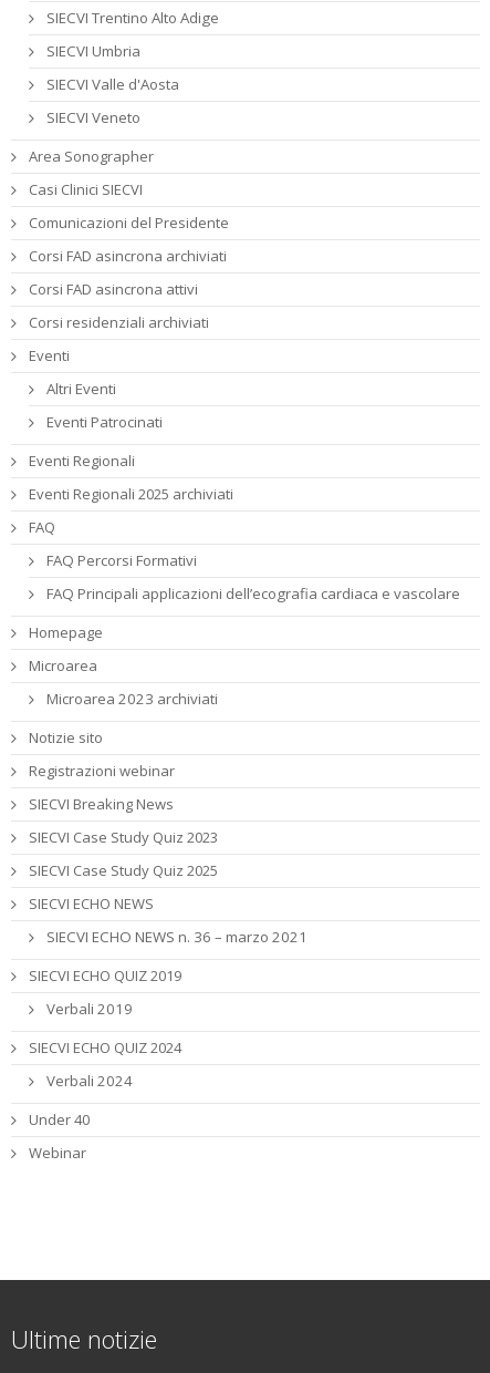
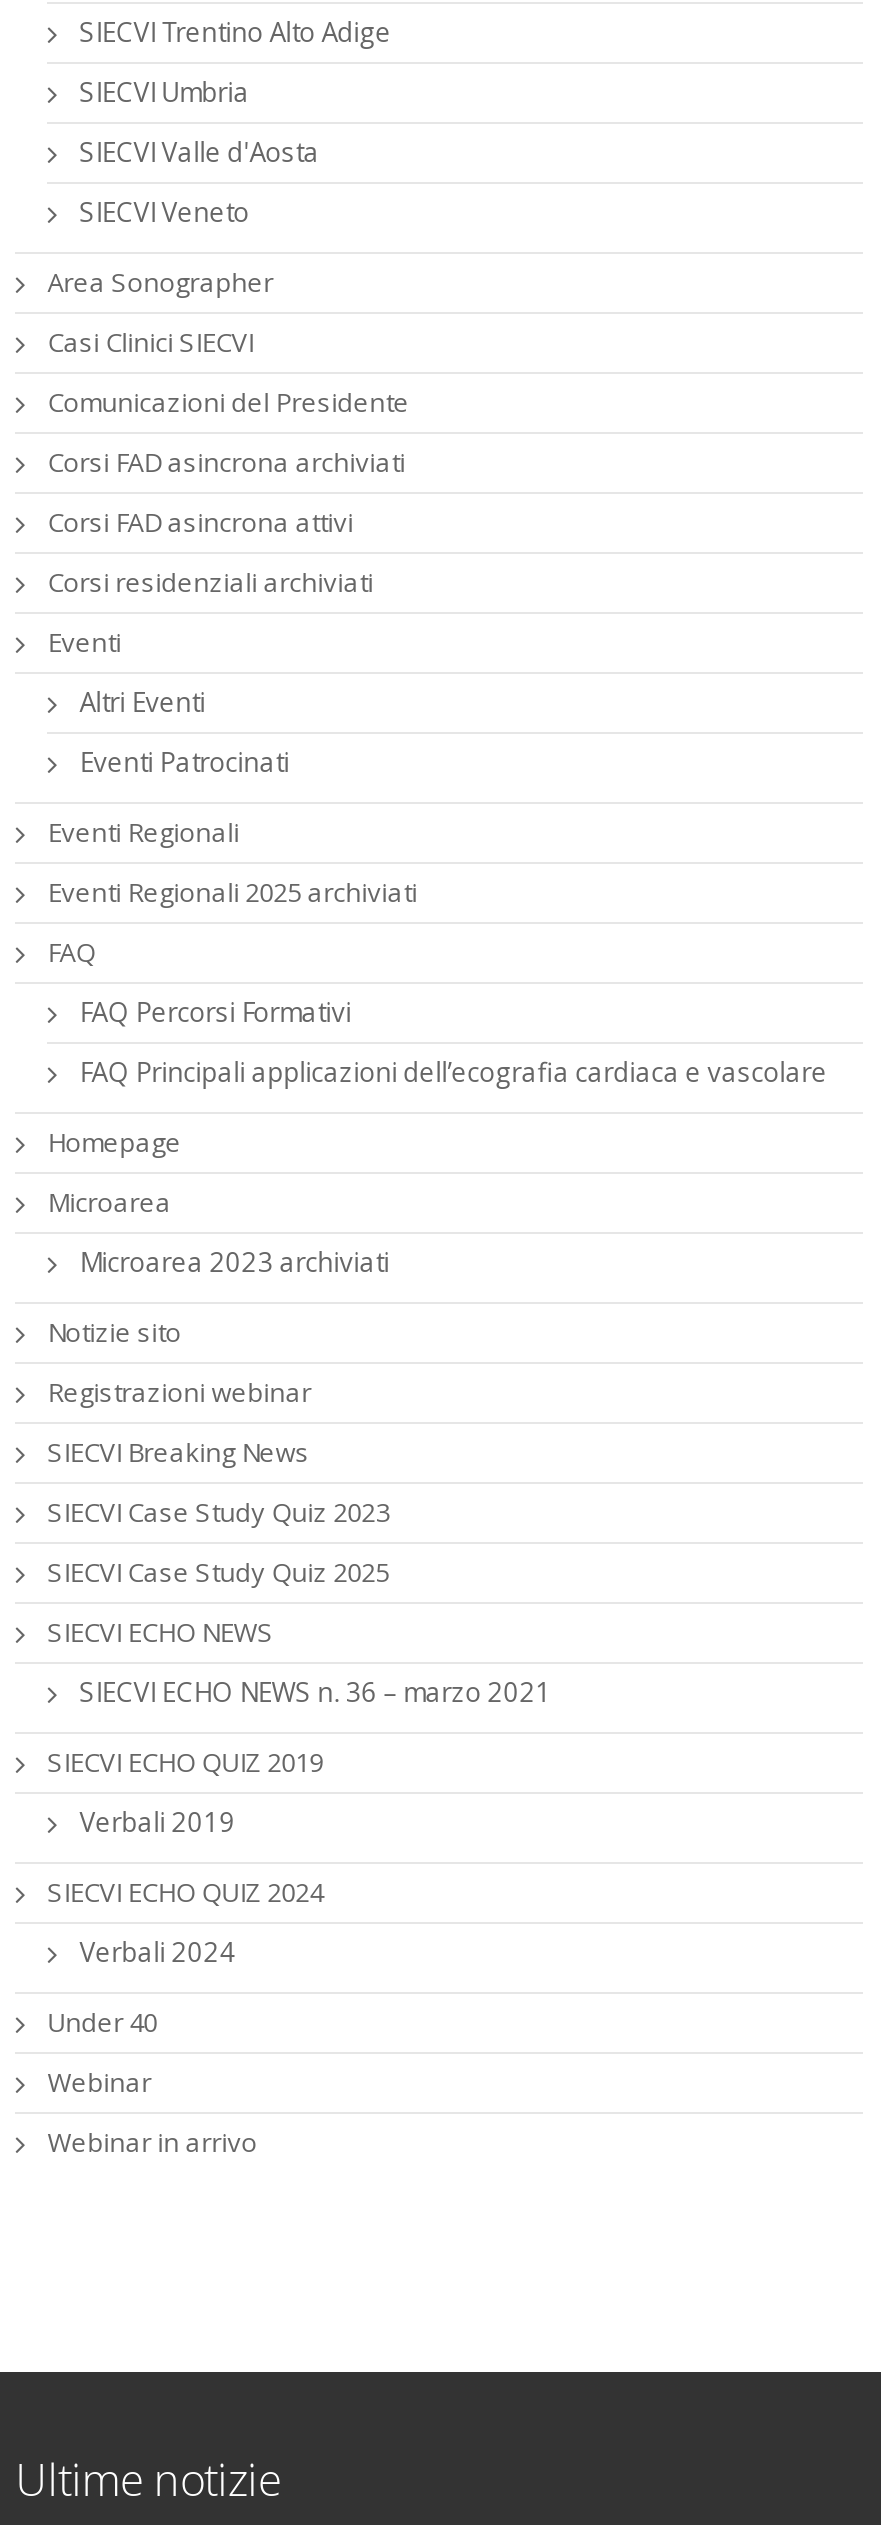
none -> [47,2124,257,2160] Webinar in arrivo

